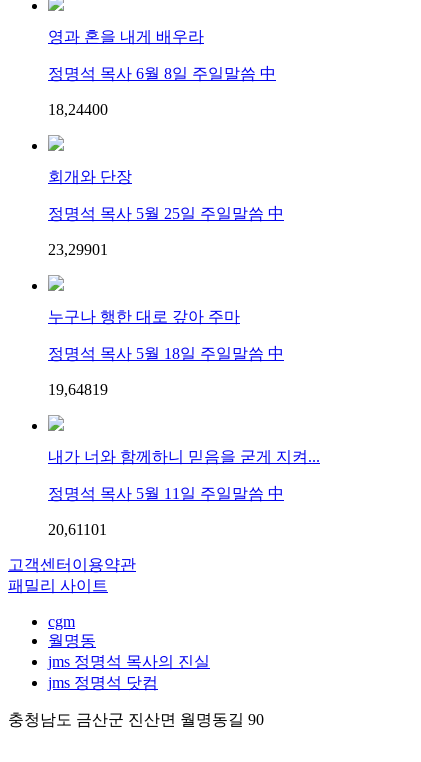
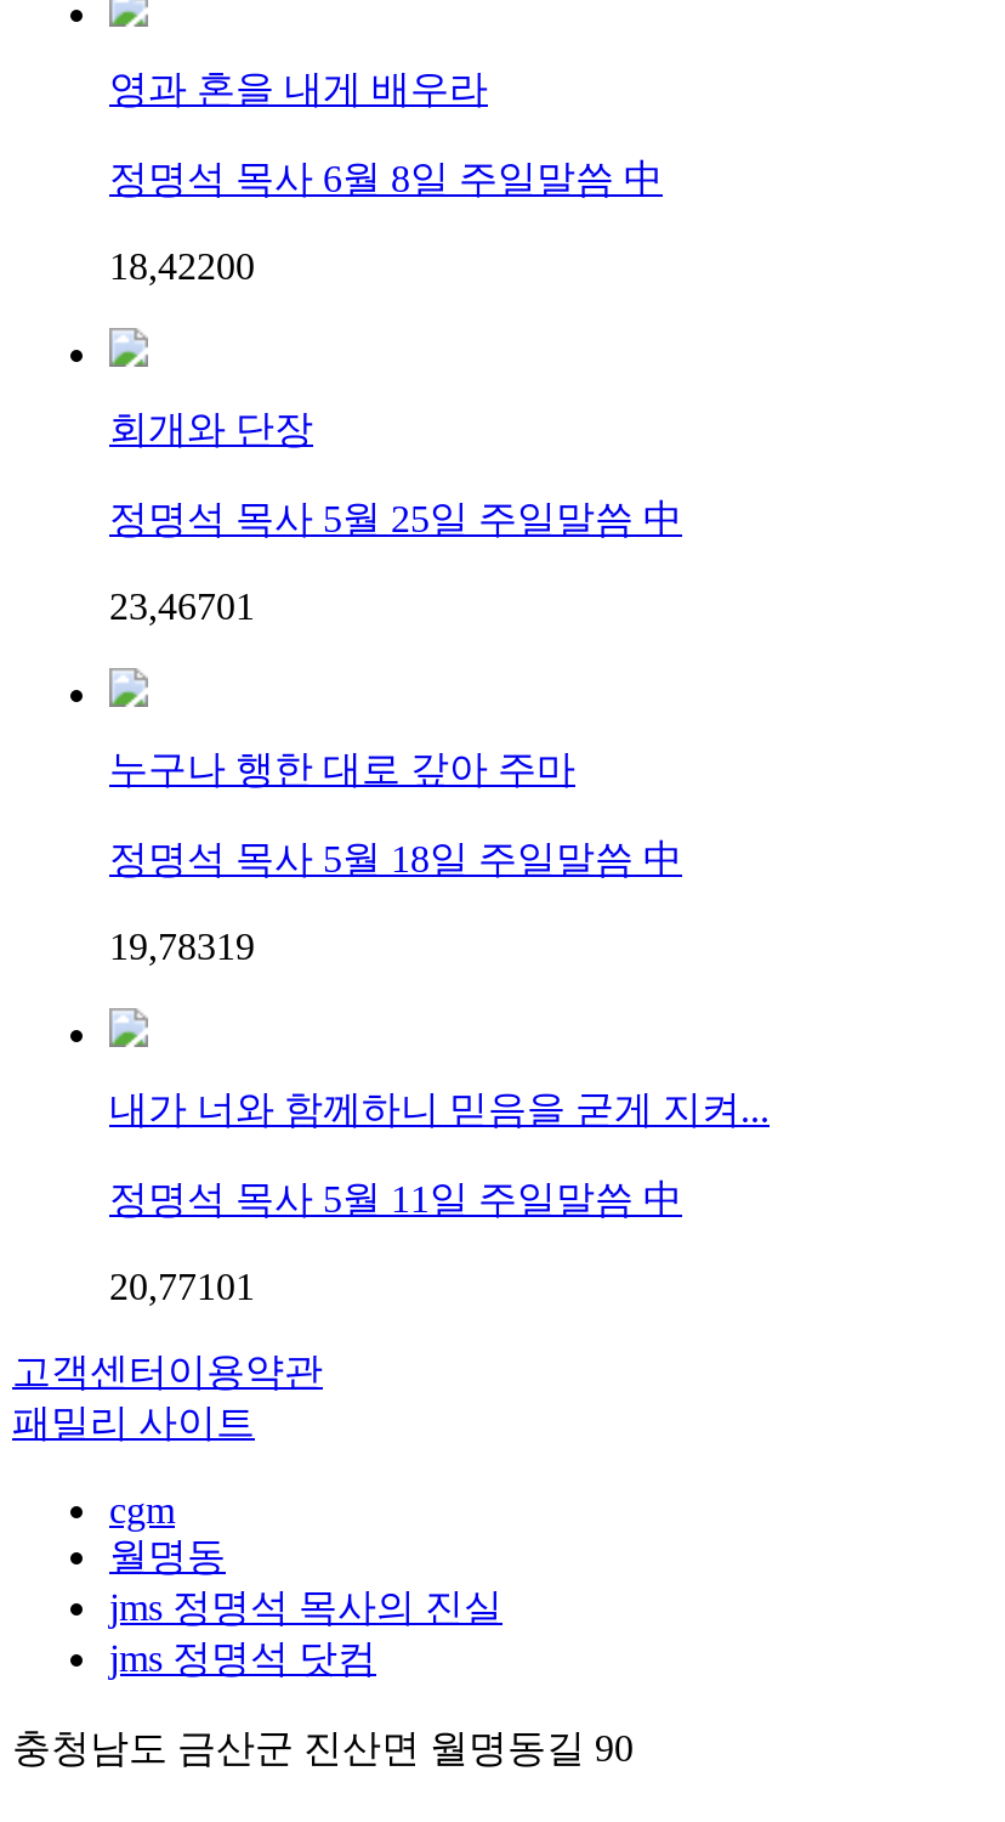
[48,101,108,118] 18,24400 -> [109,246,255,288] 18,42200
[48,241,108,258] 23,29901 -> [109,586,255,628] 23,46701
[48,381,108,398] 19,6481 9 -> [109,927,255,968] 19,7831 9
[48,521,107,538] 20,611 01 -> [109,1267,255,1308] 20,771 01

